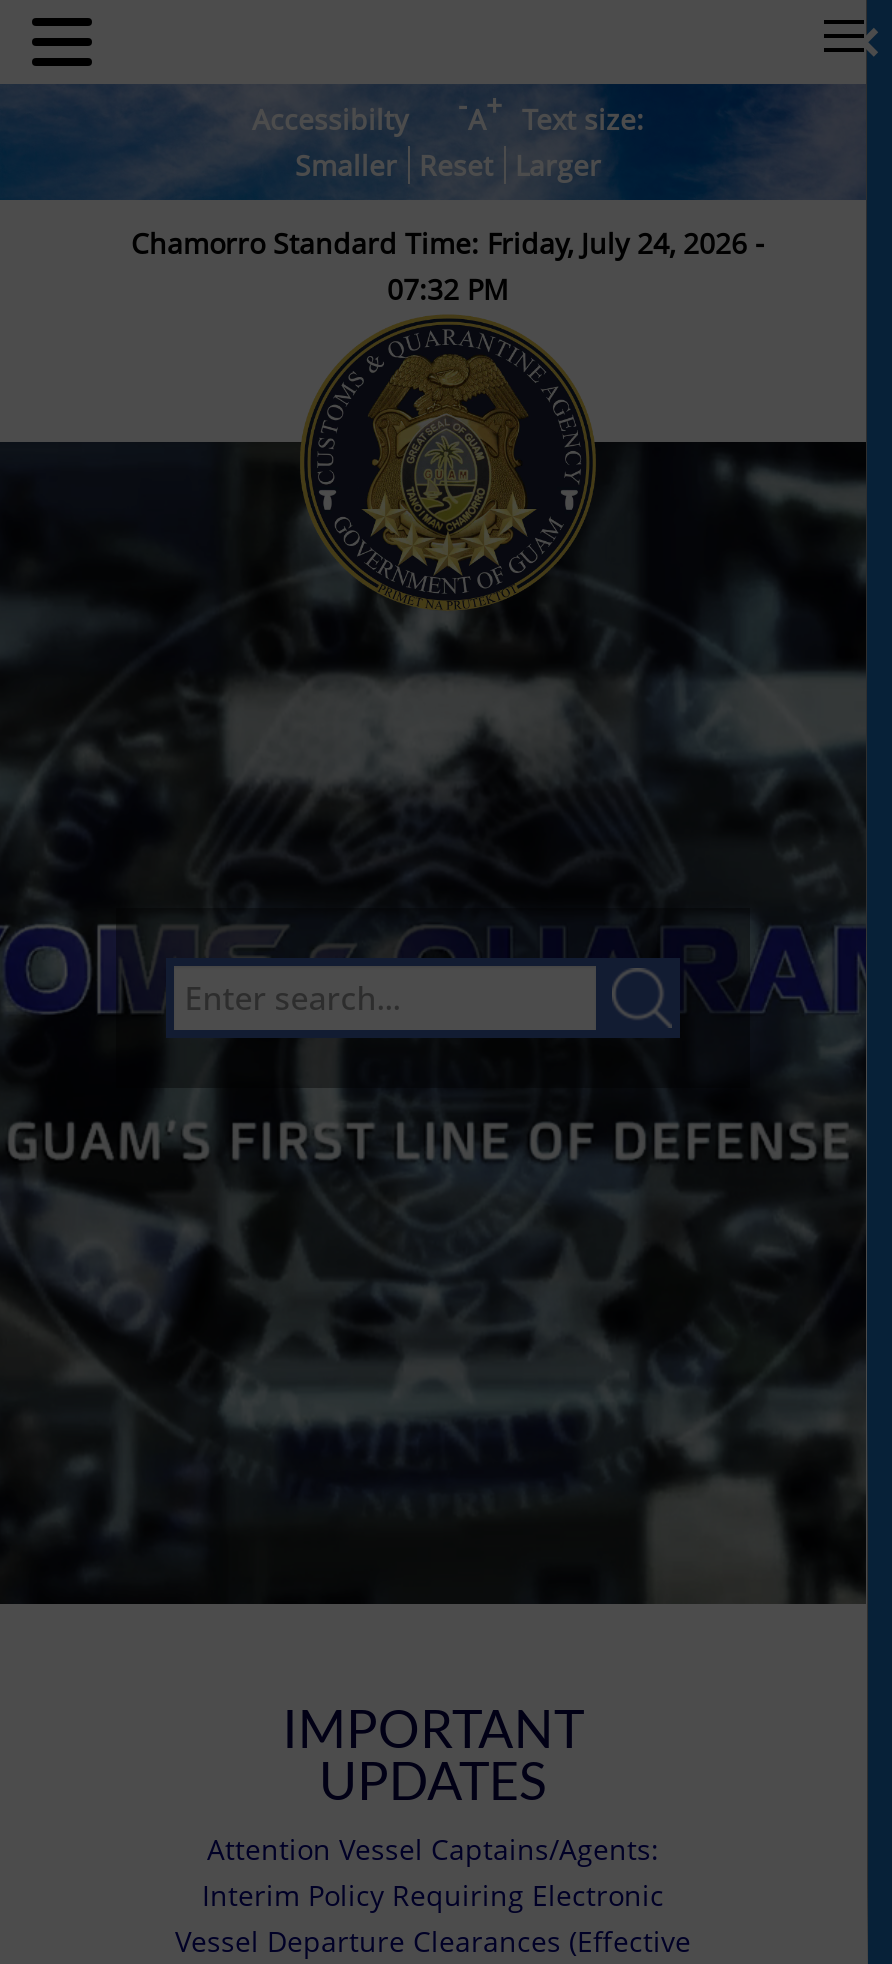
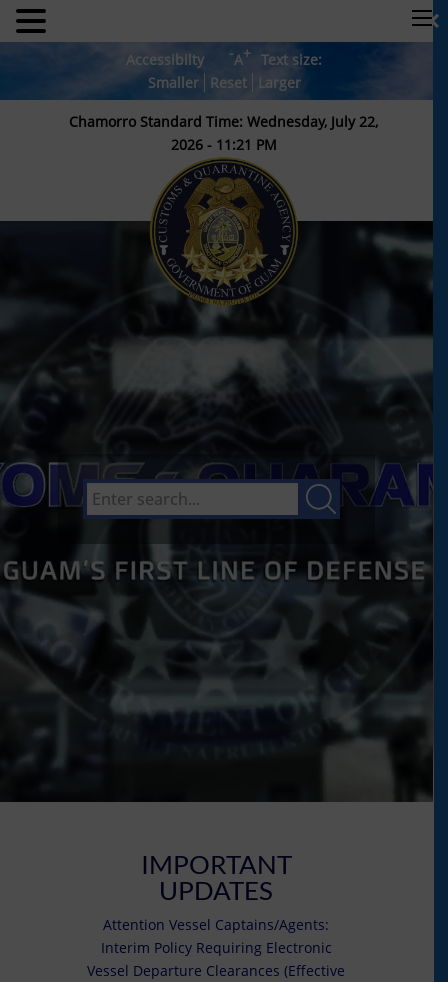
[131,224,765,308] Chamorro Standard Time: Friday, July 24, 2026 - | 07:32 PM -> [69,112,378,154] Chamorro Standard Time: Wednesday, July 22, | 2026 - 11:21 PM

